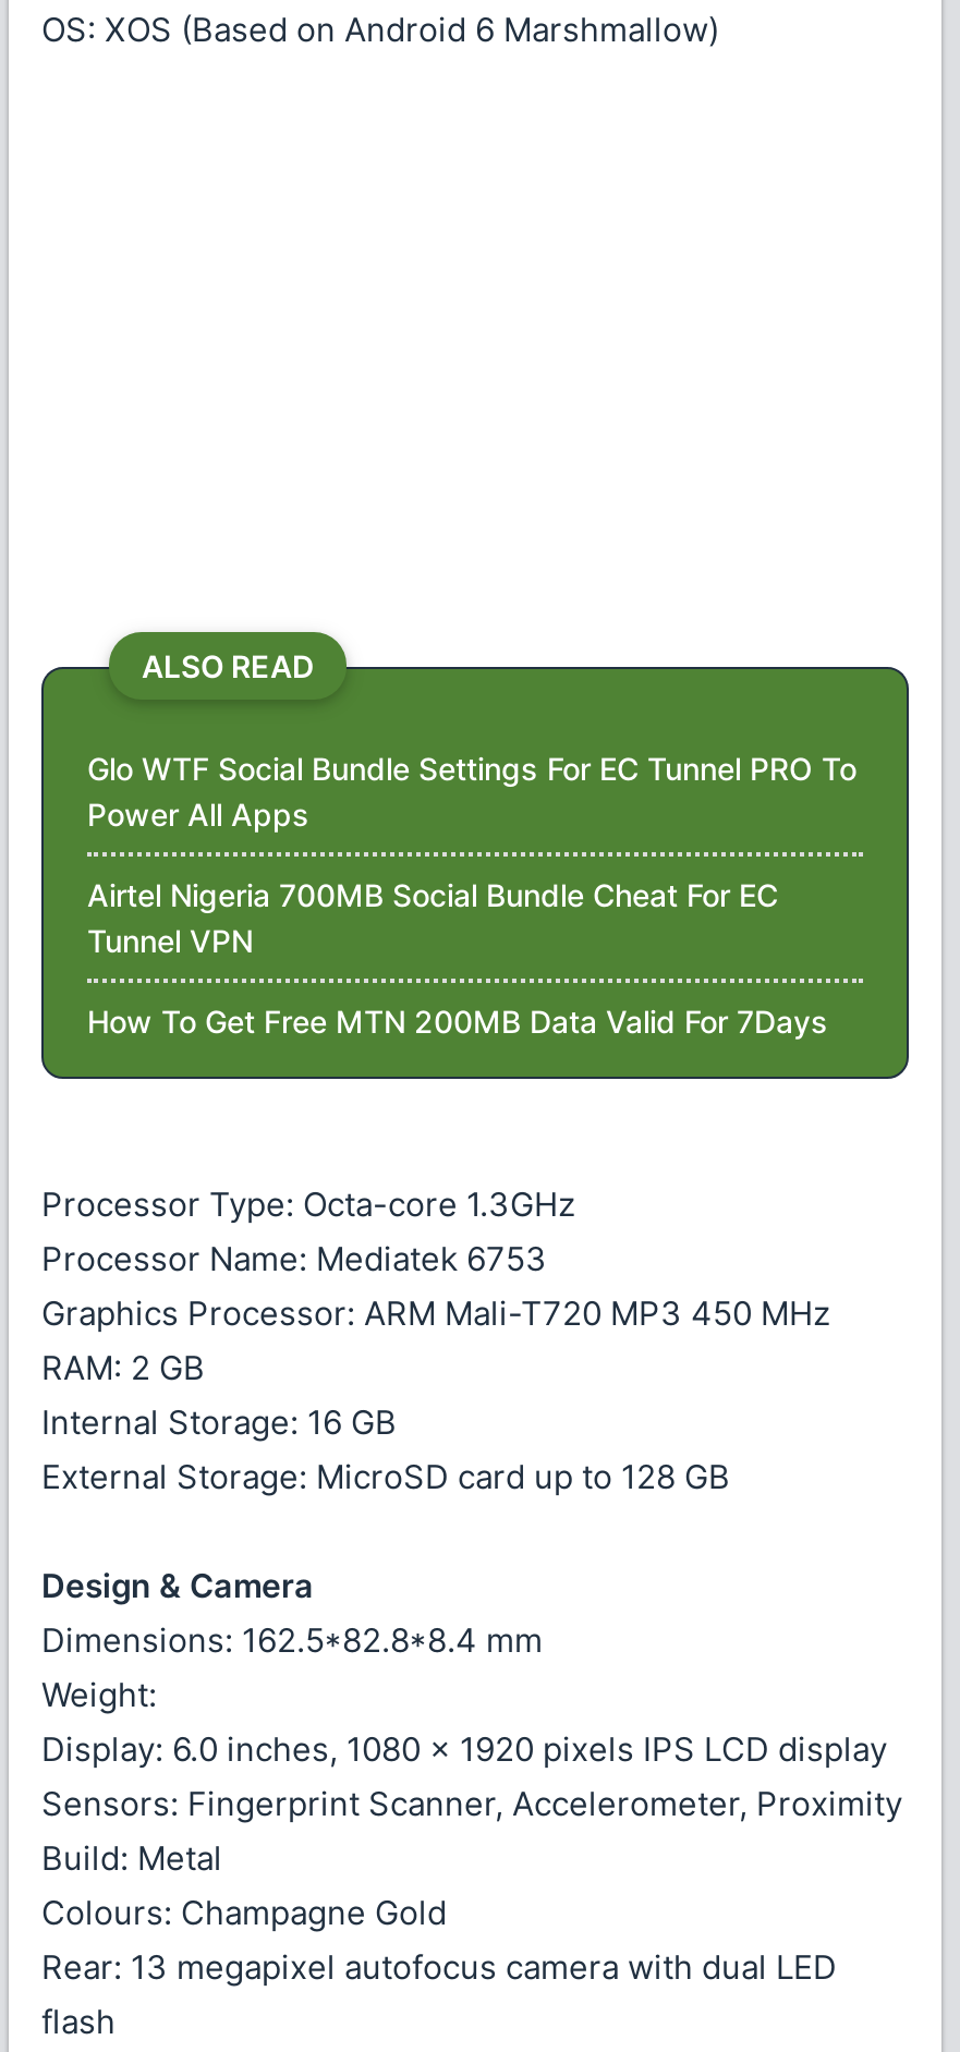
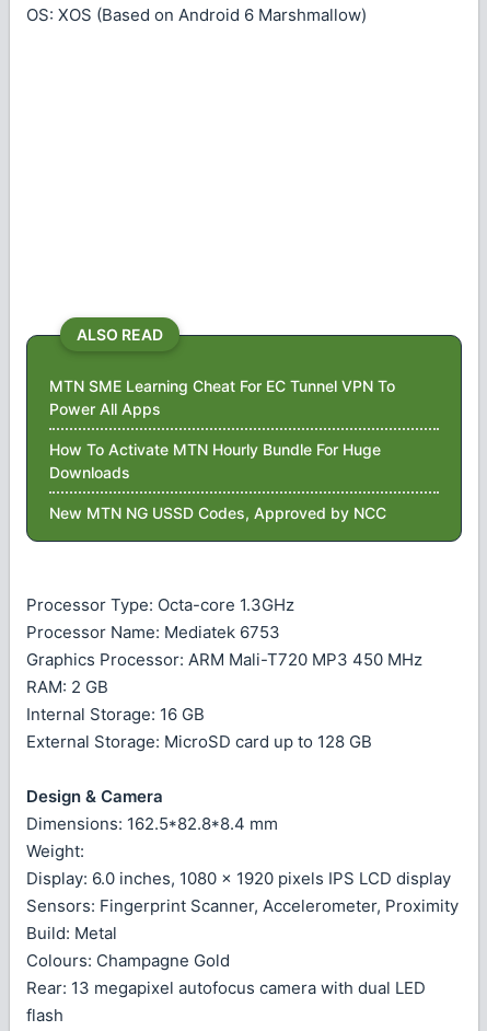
[87,751,856,788] Glo WTF Social Bundle Settings For EC Tunnel PRO To -> [49,377,395,396] MTN SME Learning Cheat For EC Tunnel VPN To
[87,877,778,960] Airtel Nigeria 700MB Social Bundle Cheat For EC | Tunnel VPN -> [49,440,381,482] How To Activate MTN Hourly Bundle For Huge | Downloads
[87,1003,828,1040] How To Get Free MTN 200MB Data Valid For 7Days -> [49,504,386,523] New MTN NG USSD Codes, Approved by NCC

